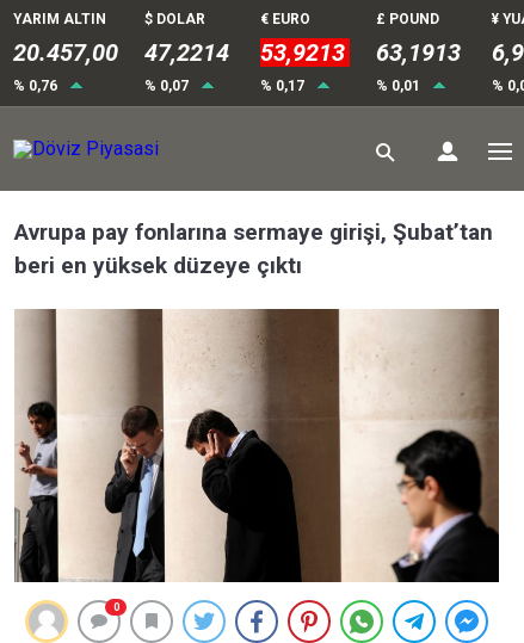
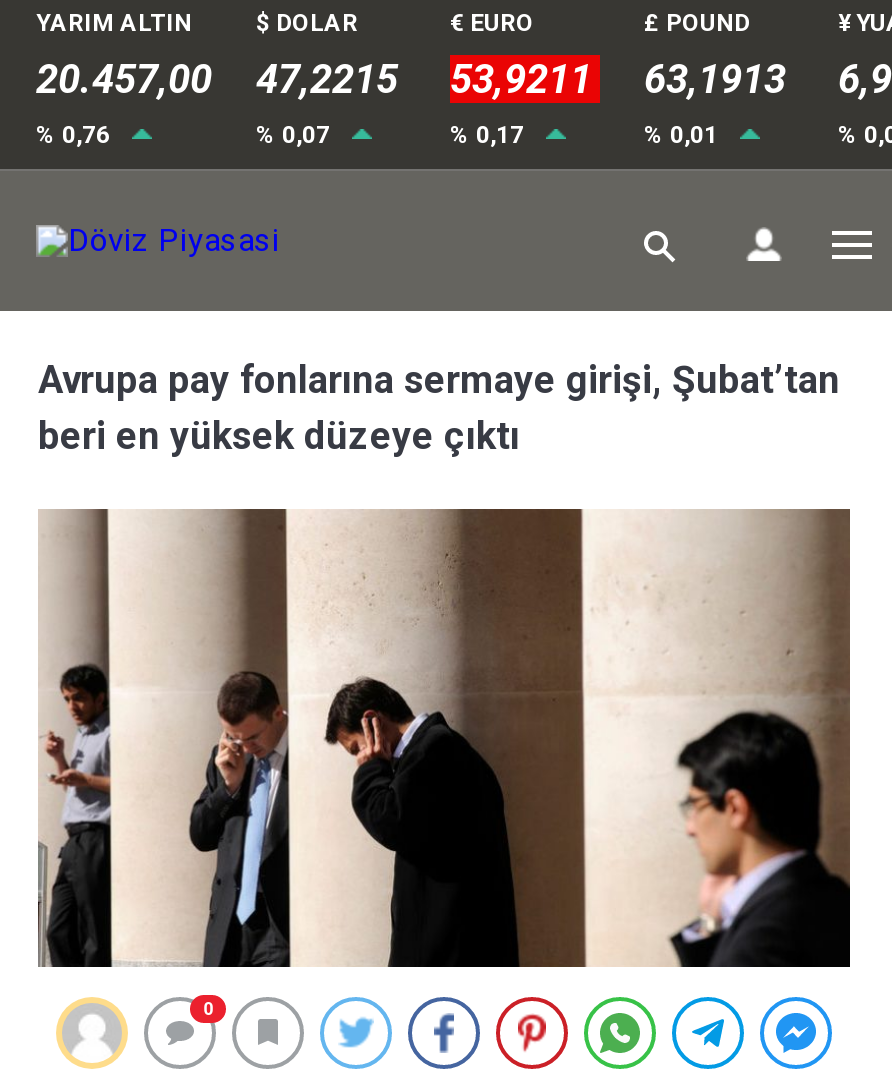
[144,38,229,67] 47,2214 -> [256,55,398,103] 47,2215
[260,38,345,67] 53,9213 -> [450,55,592,103] 53,9211

